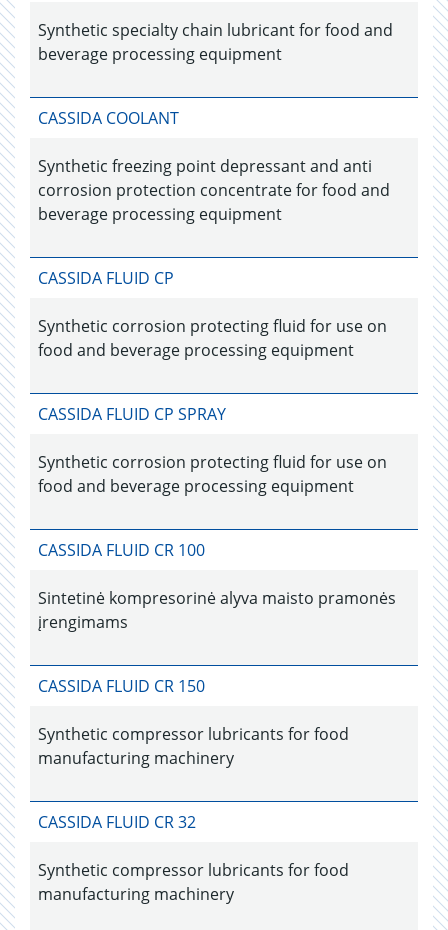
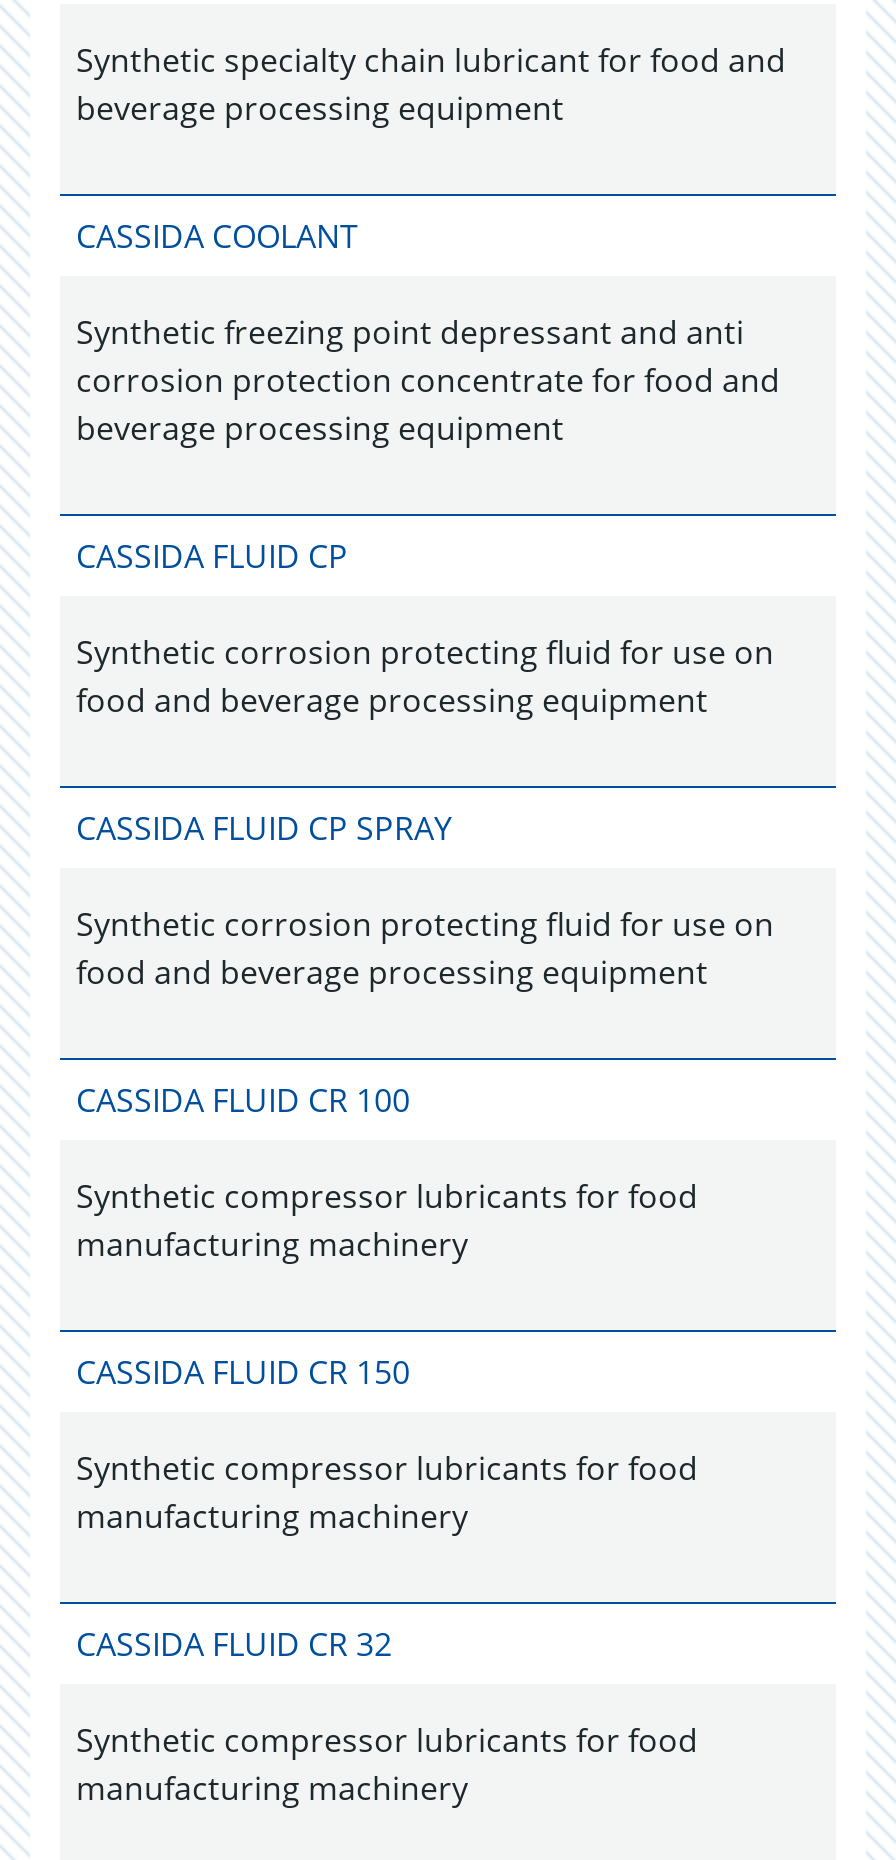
[38,586,396,632] Sintetinė kompresorinė alyva maisto pramonės | įrengimams -> [76,1173,698,1265] Synthetic compressor lubricants for food | manufacturing machinery

